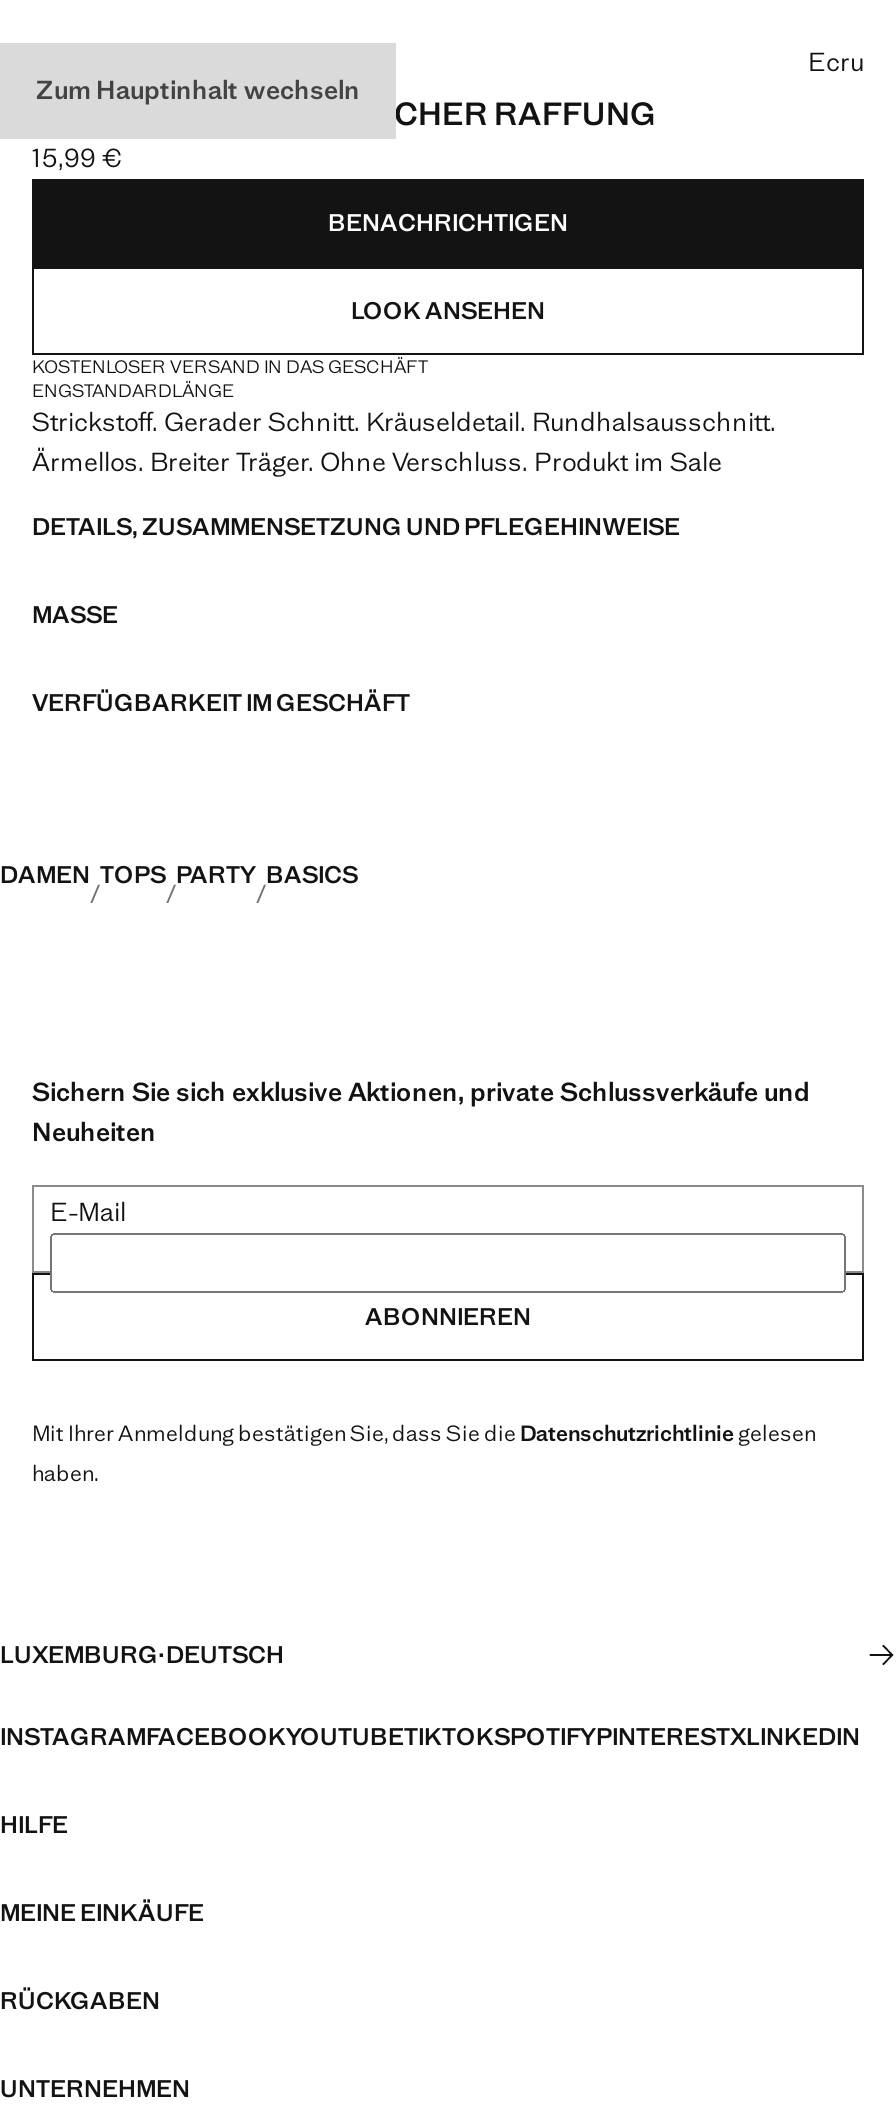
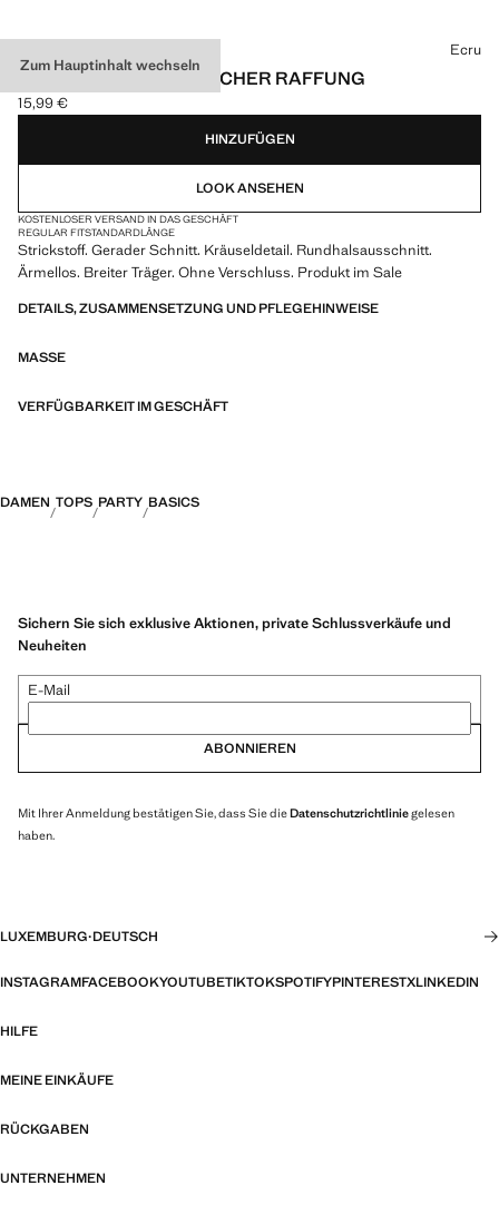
[328,207,568,239] BENACHRICHTIGEN -> [204,130,295,148] HINZUFÜGEN
[32,379,234,403] ENGSTANDARDLÄNGE -> [18,226,175,239] REGULAR FITSTANDARDLÄNGE

